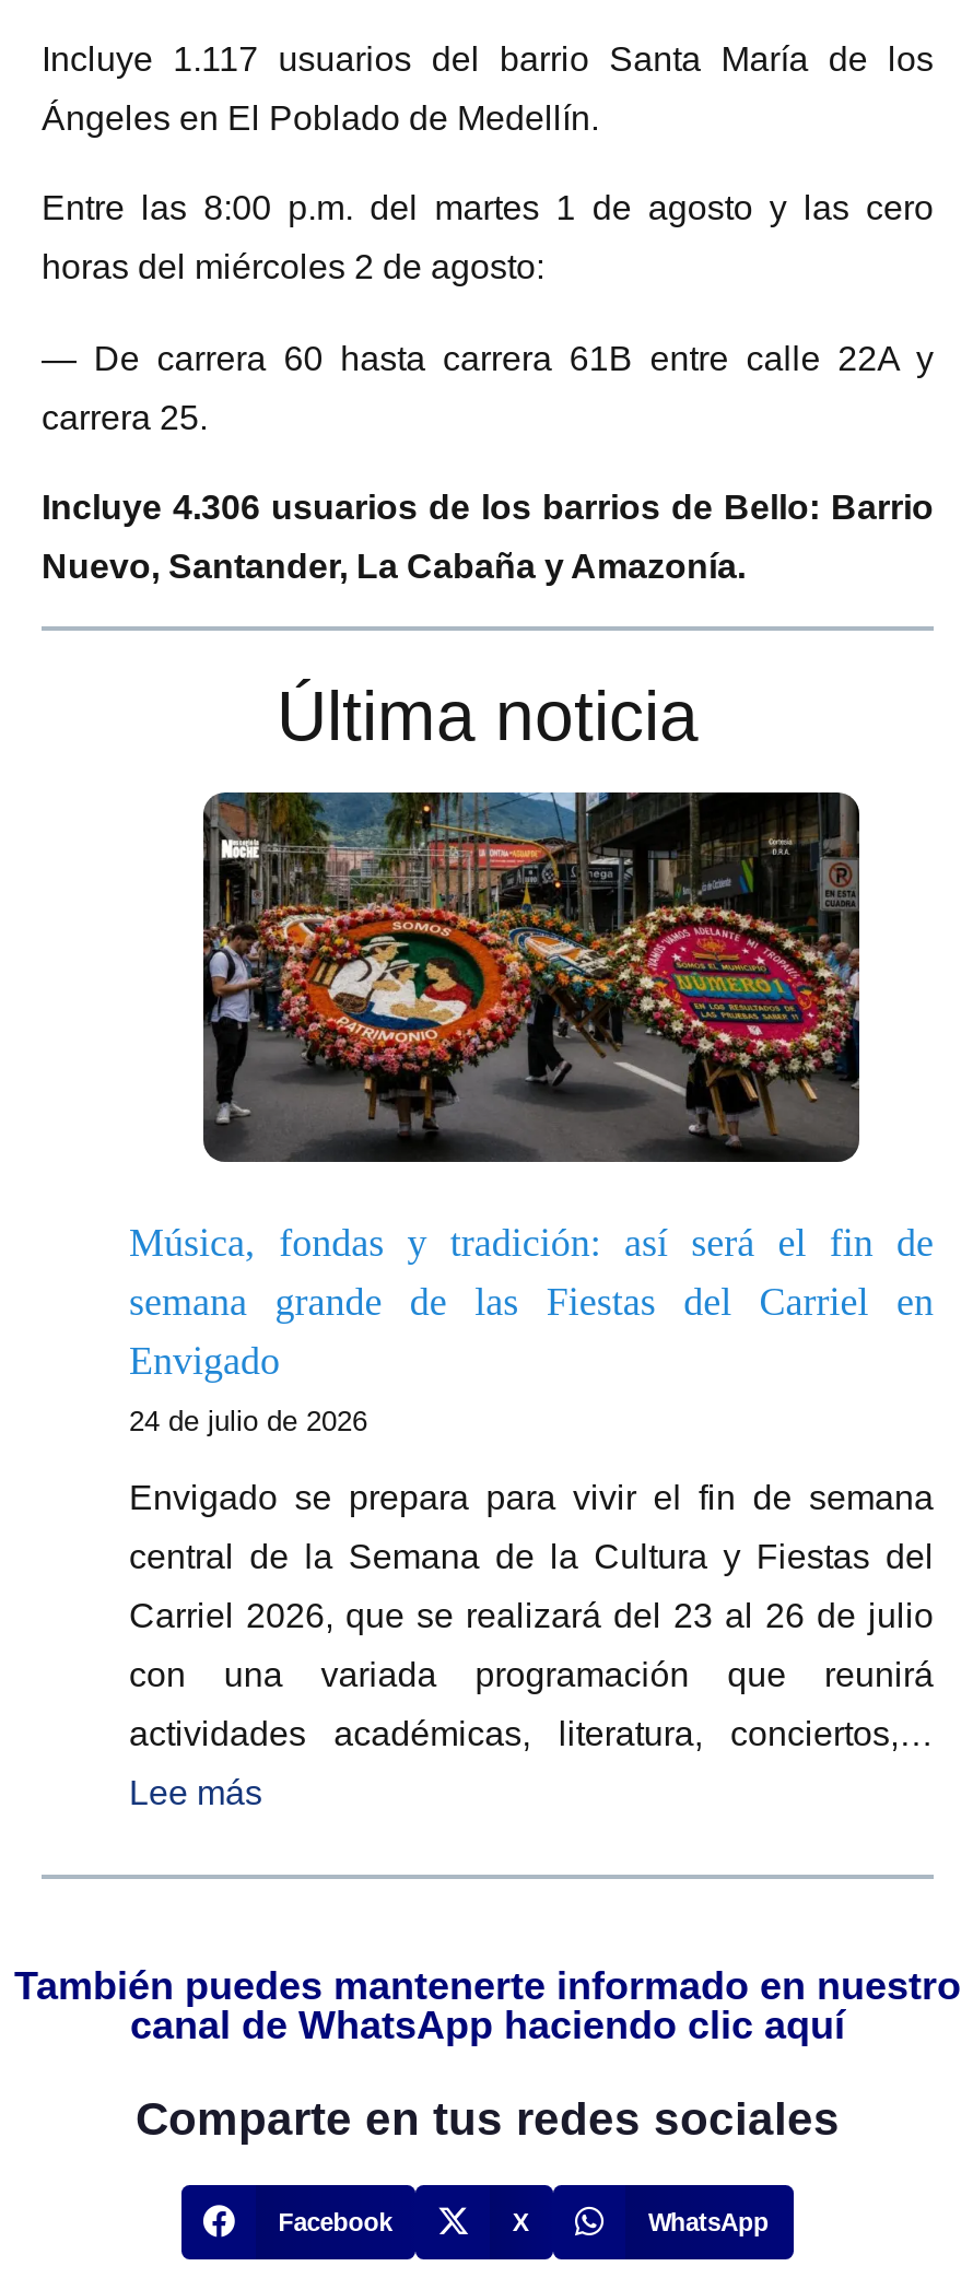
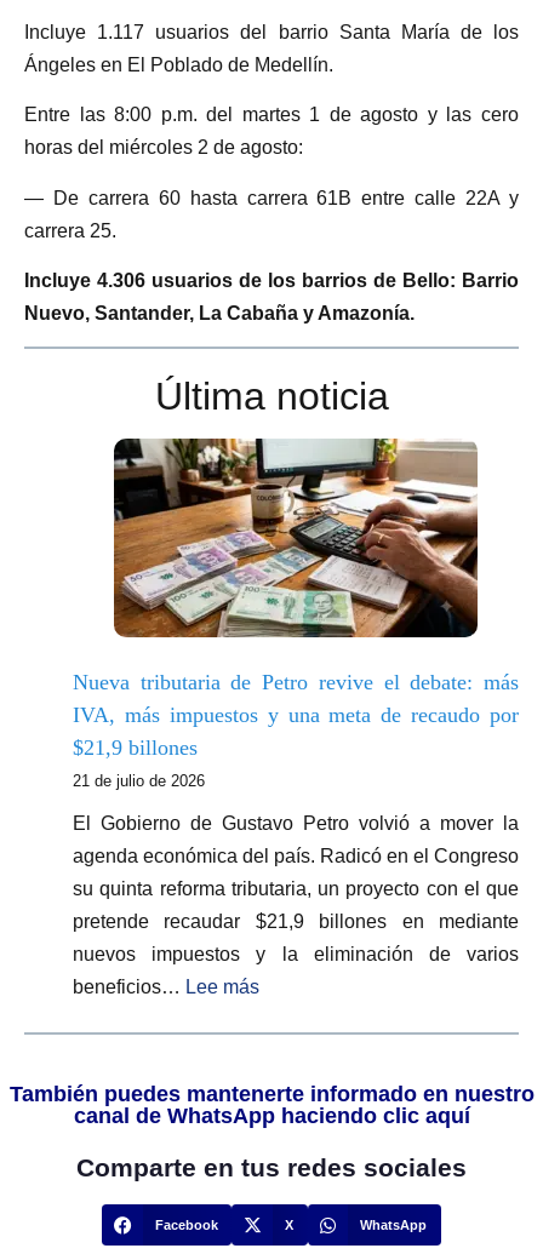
[129,790,934,1383] [image] | Música, fondas y tradición: así será el fin de | semana grande de las Fiestas del Carriel en | Envigado -> [73,437,519,760] [image] | Nueva tributaria de Petro revive el debate: más | IVA, más impuestos y una meta de recaudo por | $21,9 billones
[129,1405,367,1437] 24 de julio de 2026 -> [73,772,205,790] 21 de julio de 2026
[129,1479,934,1516] Envigado se prepara para vivir el fin de semana -> [73,813,519,834] El Gobierno de Gustavo Petro volvió a mover la
[129,1538,934,1575] central de la Semana de la Cultura y Fiestas del -> [73,846,519,867] agenda económica del país. Radicó en el Congreso
[129,1597,934,1634] Carriel 2026, que se realizará del 23 al 26 de julio -> [73,879,519,899] su quinta reforma tributaria, un proyecto con el que
[129,1656,934,1693] con una variada programación que reunirá -> [73,911,519,932] pretende recaudar $21,9 billones en mediante
[129,1715,934,1752] actividades académicas, literatura, conciertos,… -> [73,944,519,965] nuevos impuestos y la eliminación de varios
[129,1774,262,1811] Lee más -> [73,977,259,998] beneficios… Lee más

